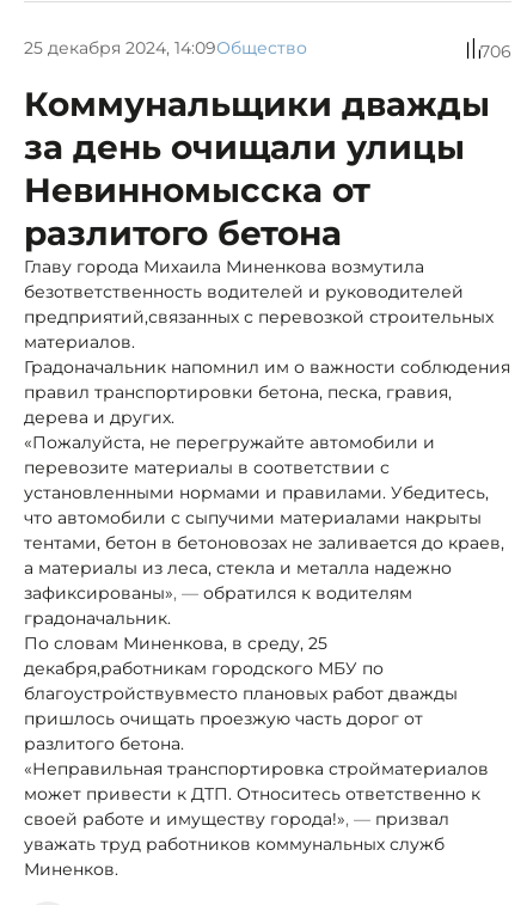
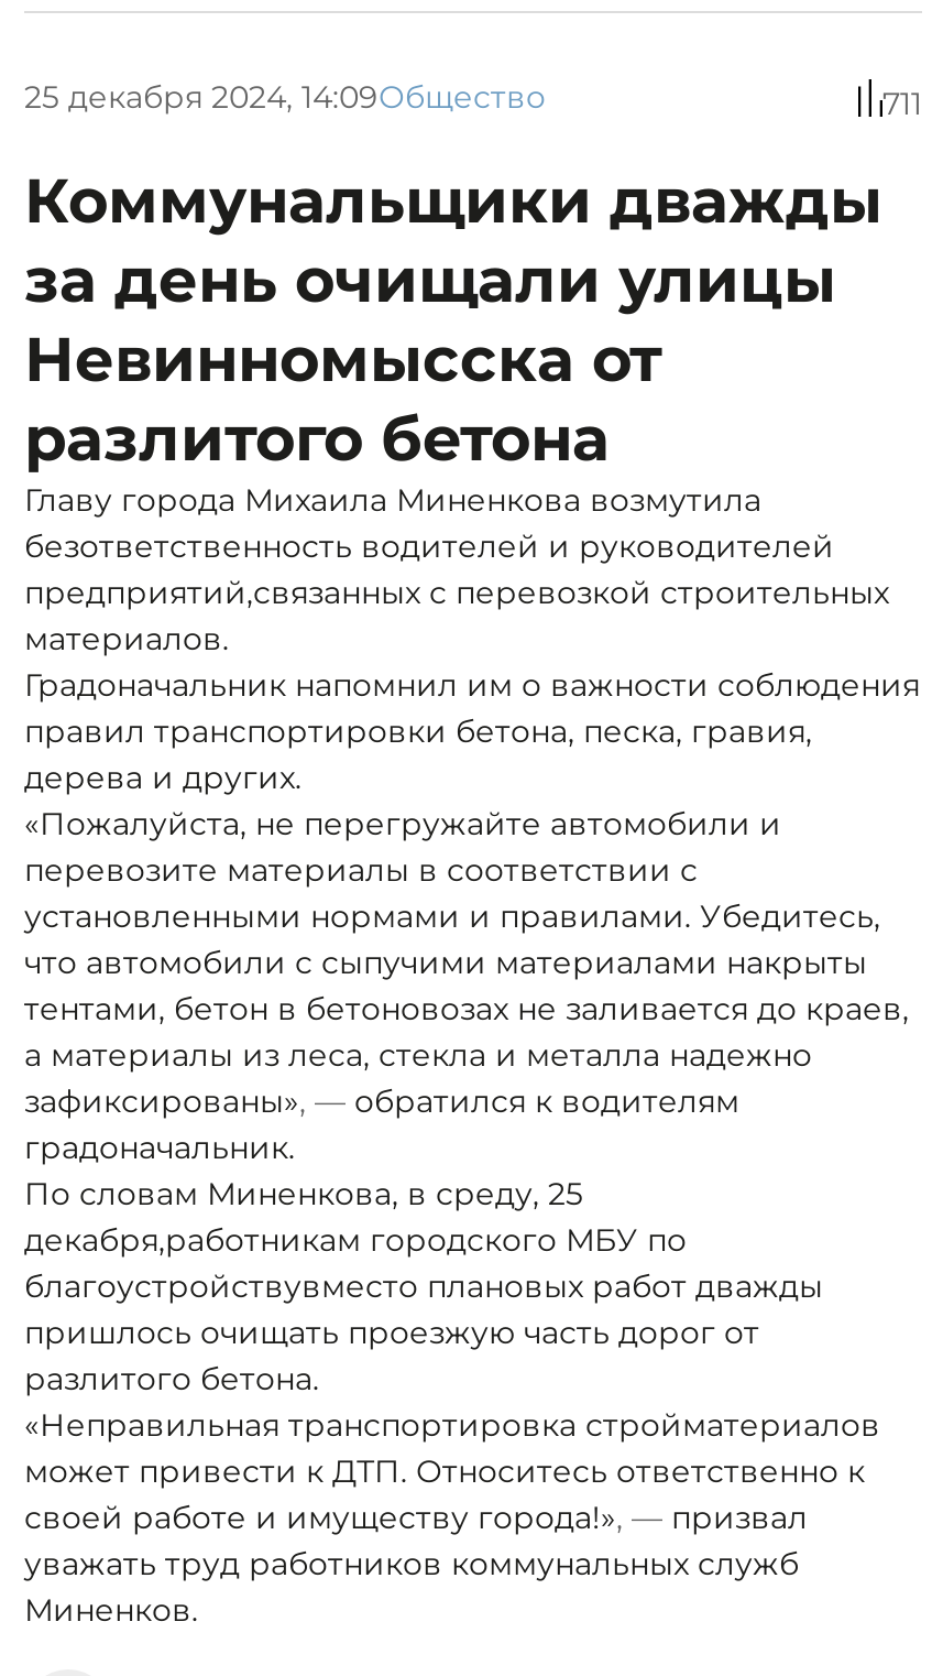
[480,40,511,62] 706 -> [882,83,922,123] 711

